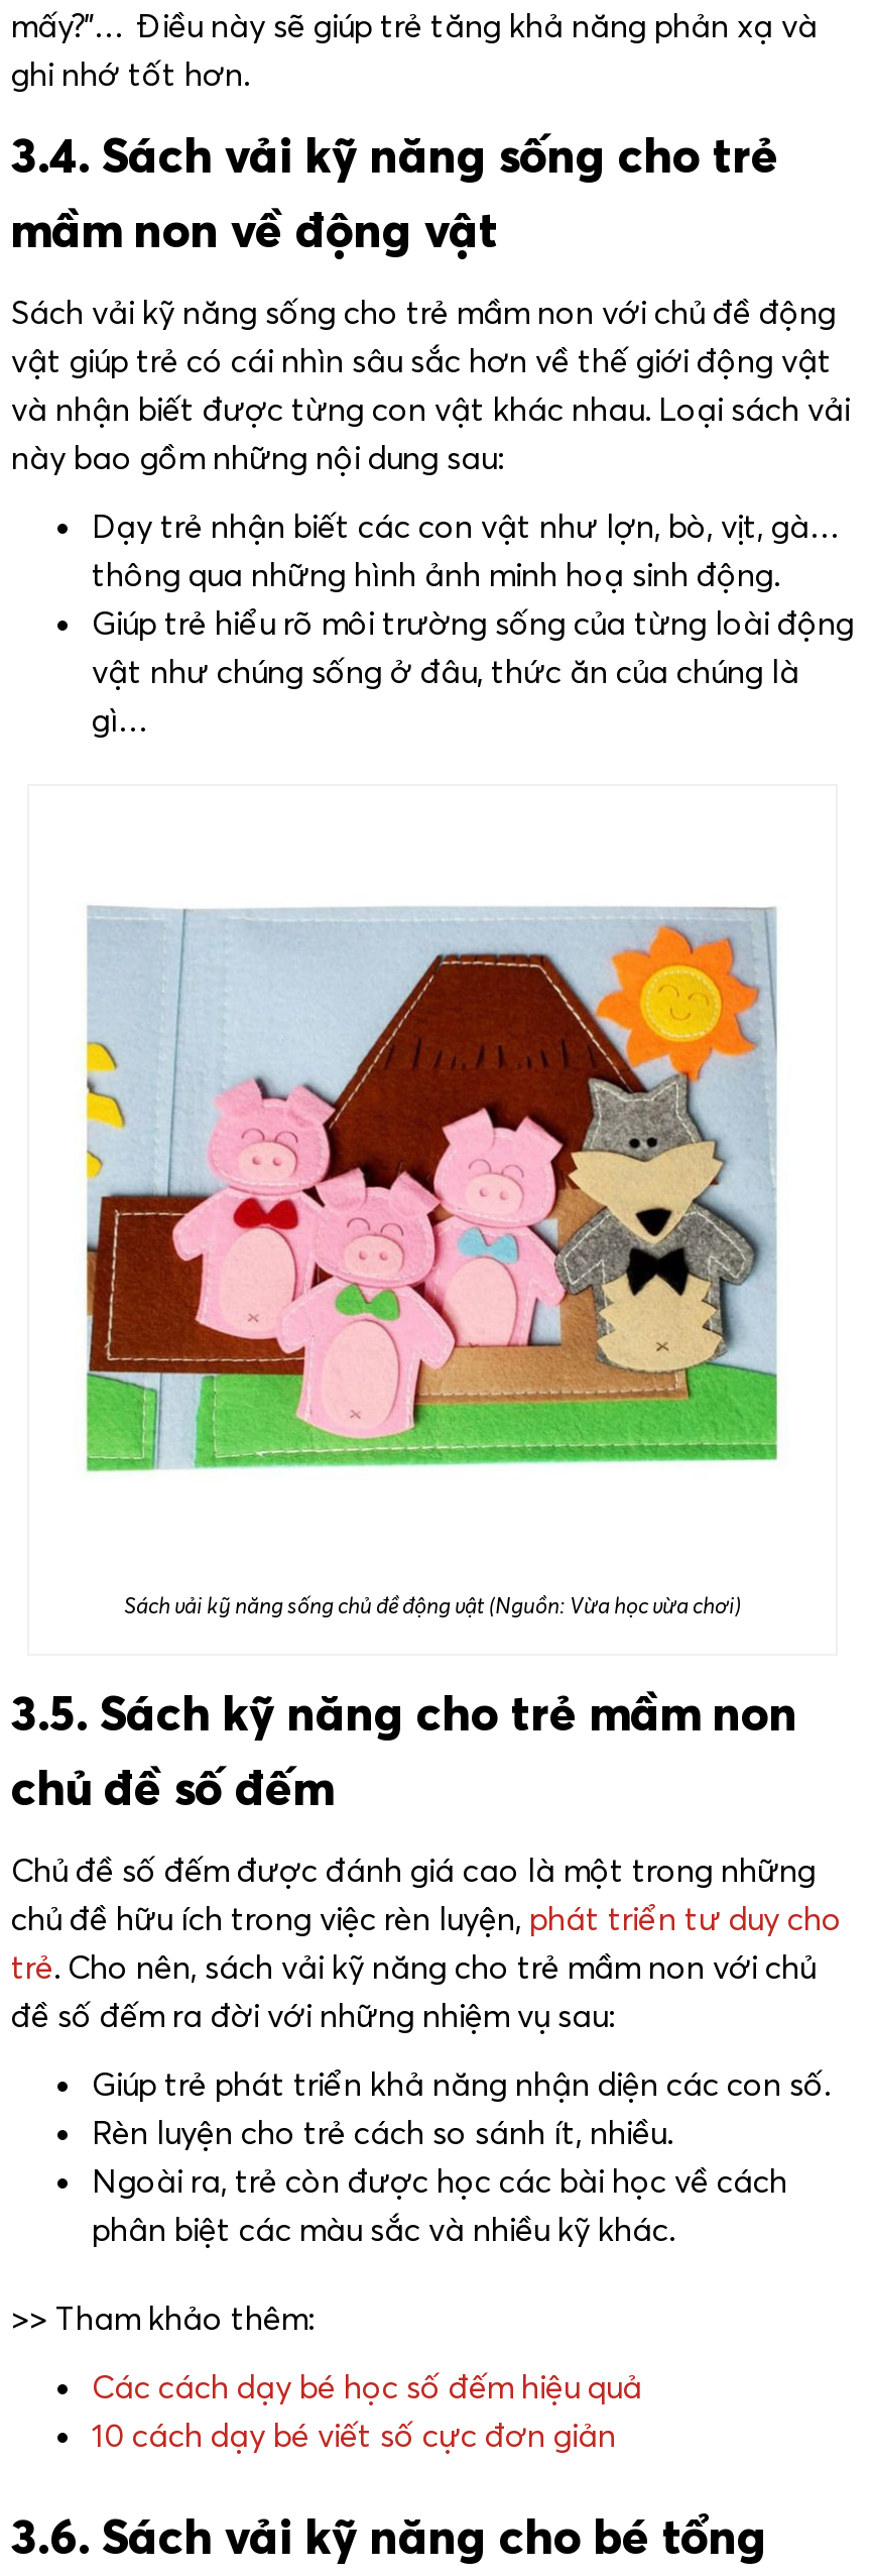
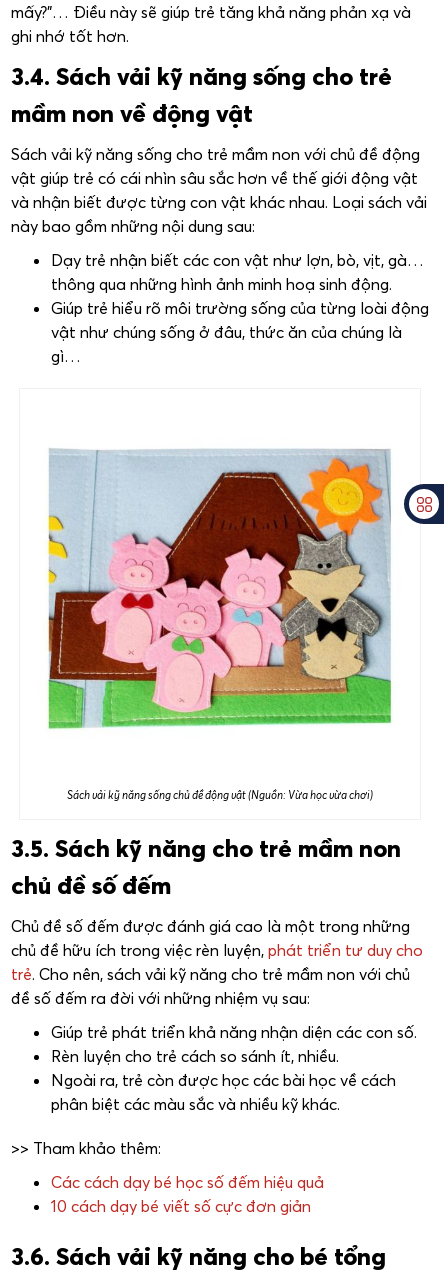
none -> [403,483,441,525] [image]

